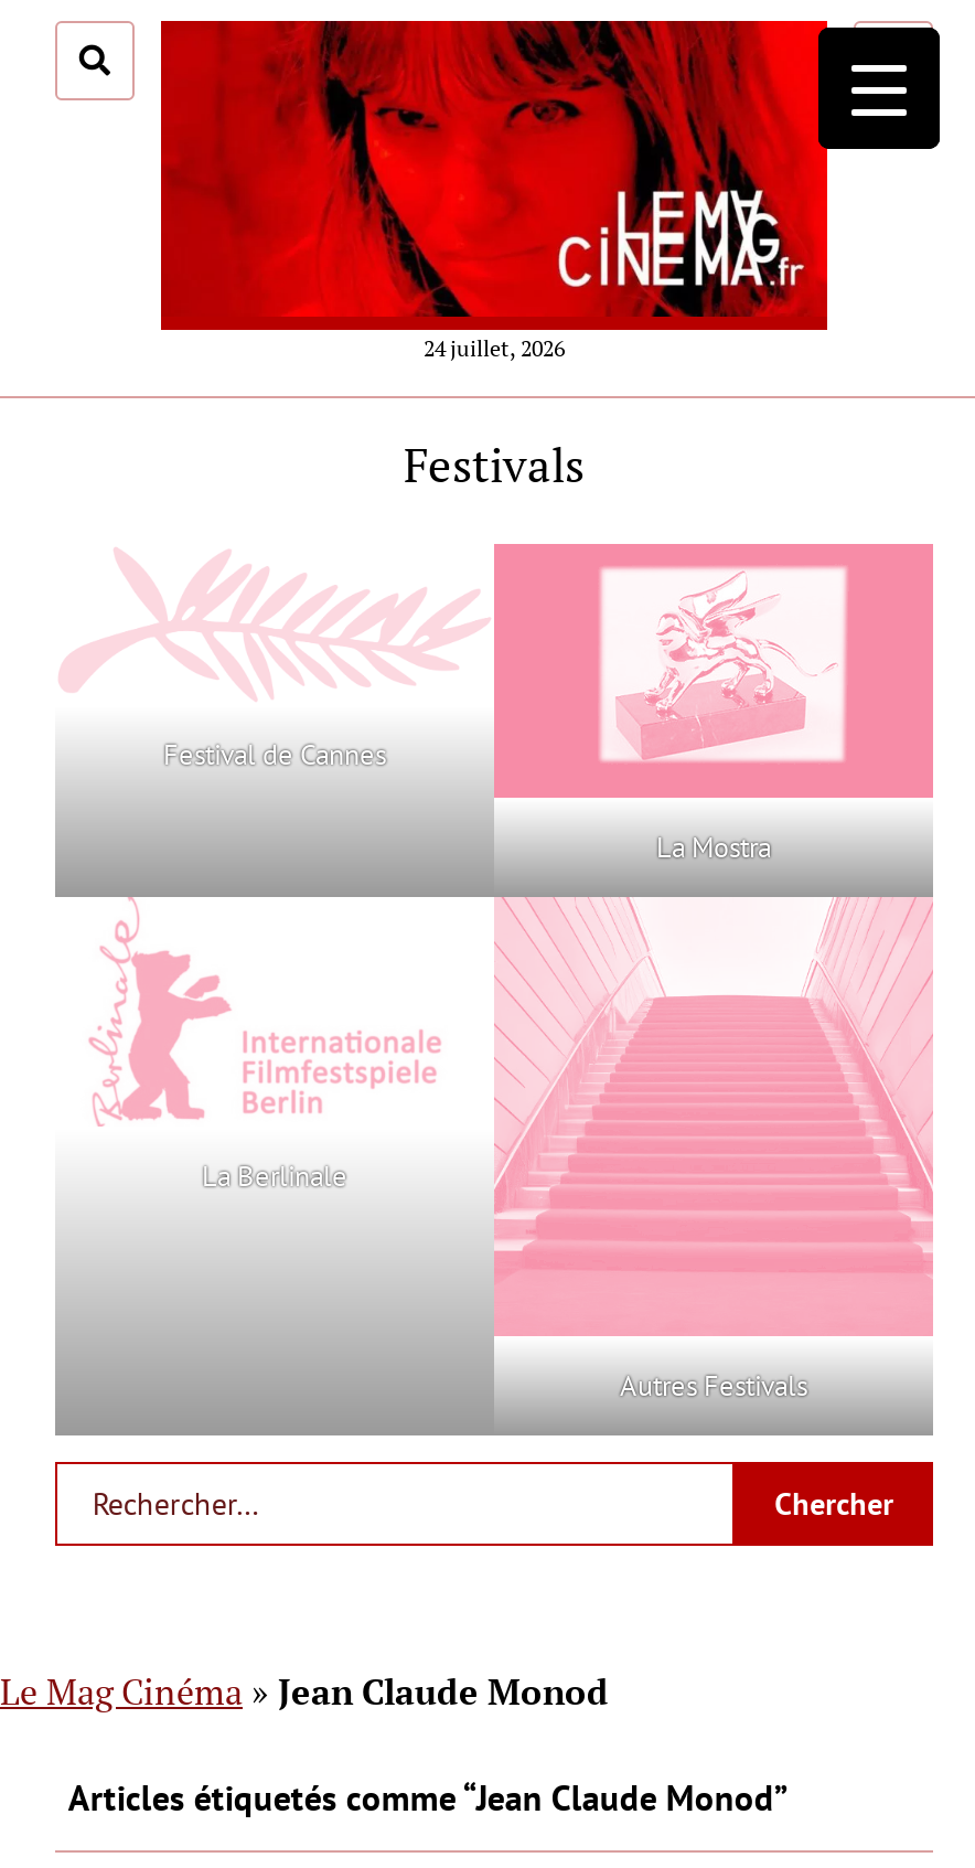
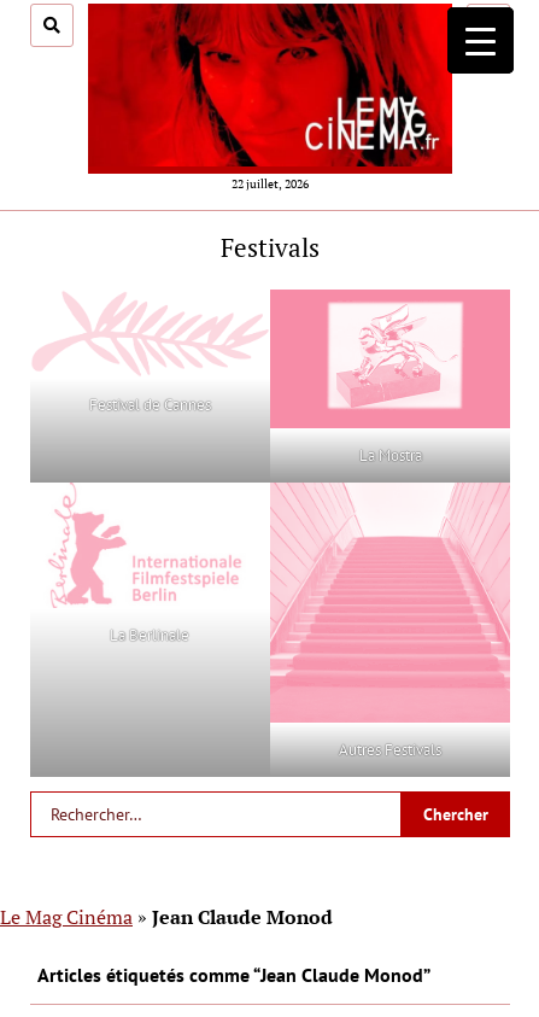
[424,335,565,364] 24 juillet, 2026 -> [232,176,309,191] 22 juillet, 2026

